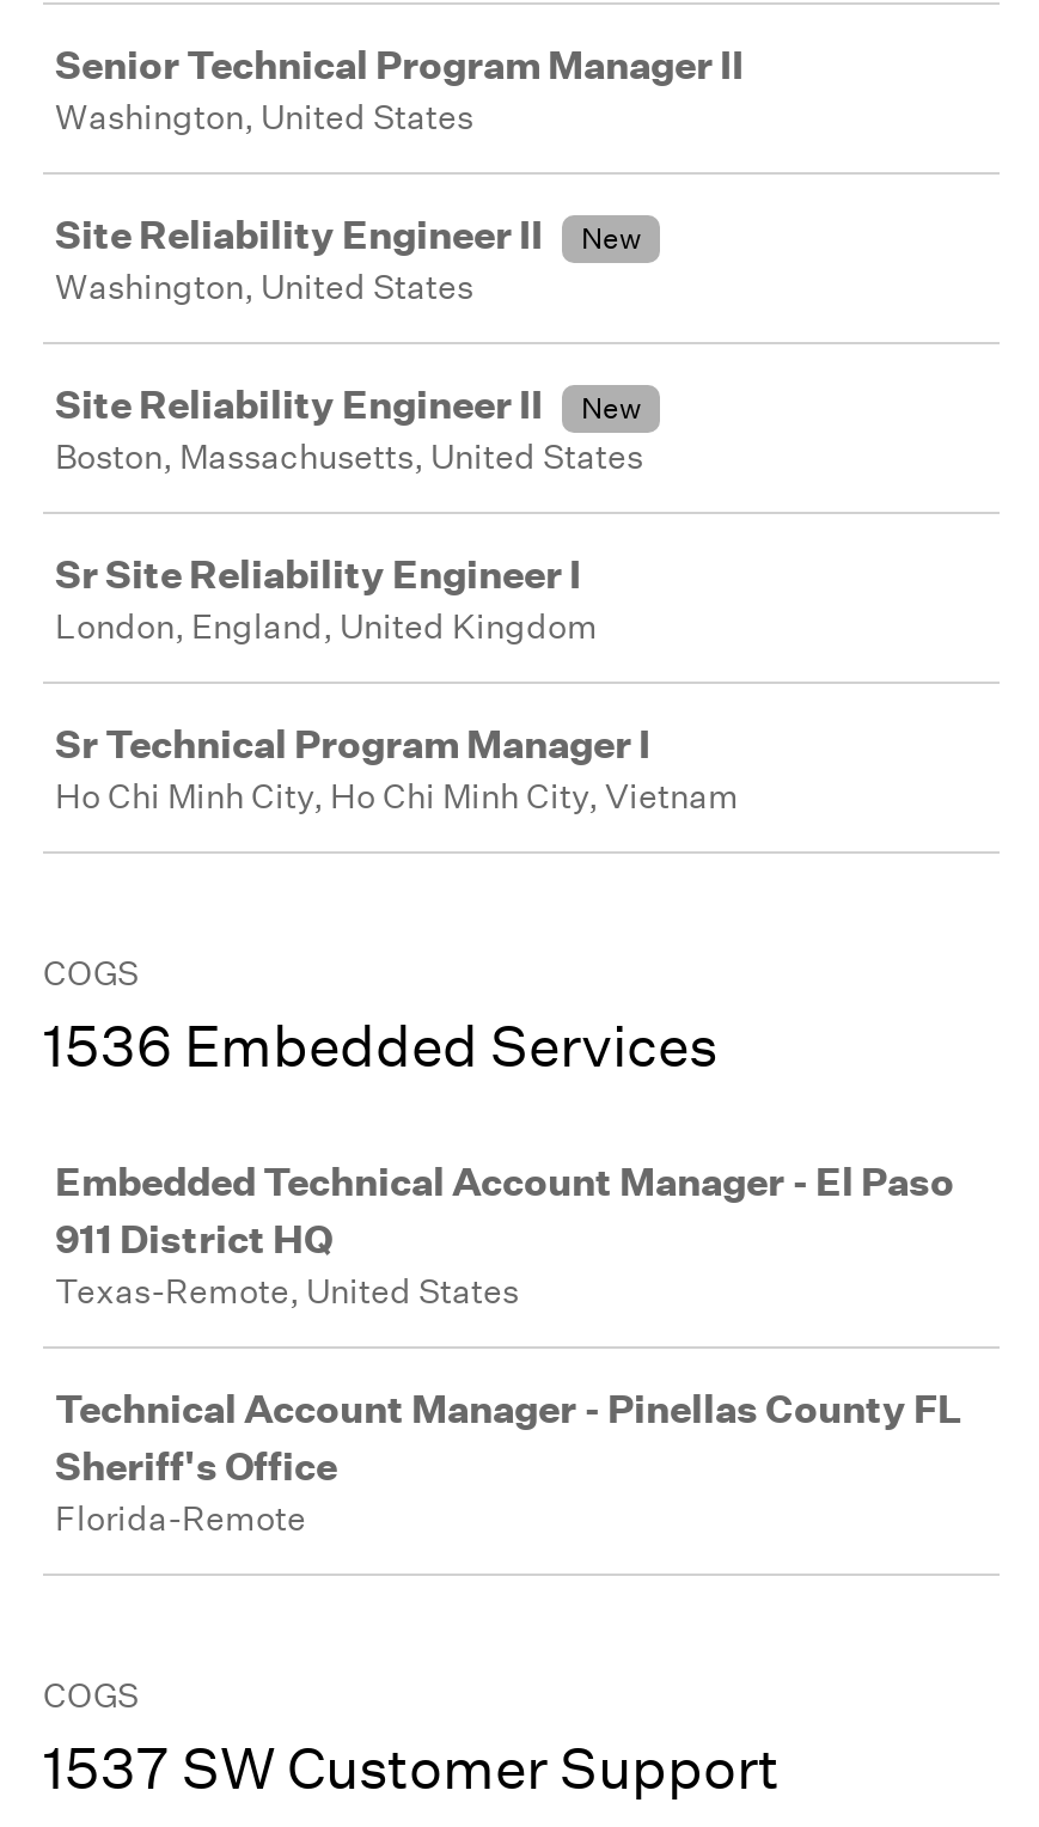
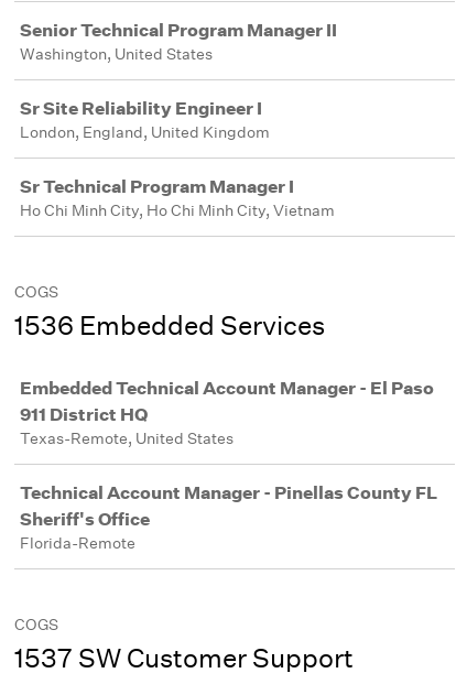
[55,210,643,478] Site Reliability Engineer II | New | Washington, United States | Site Reliability Engineer II | New | Boston, Massachusetts, United States -> none

